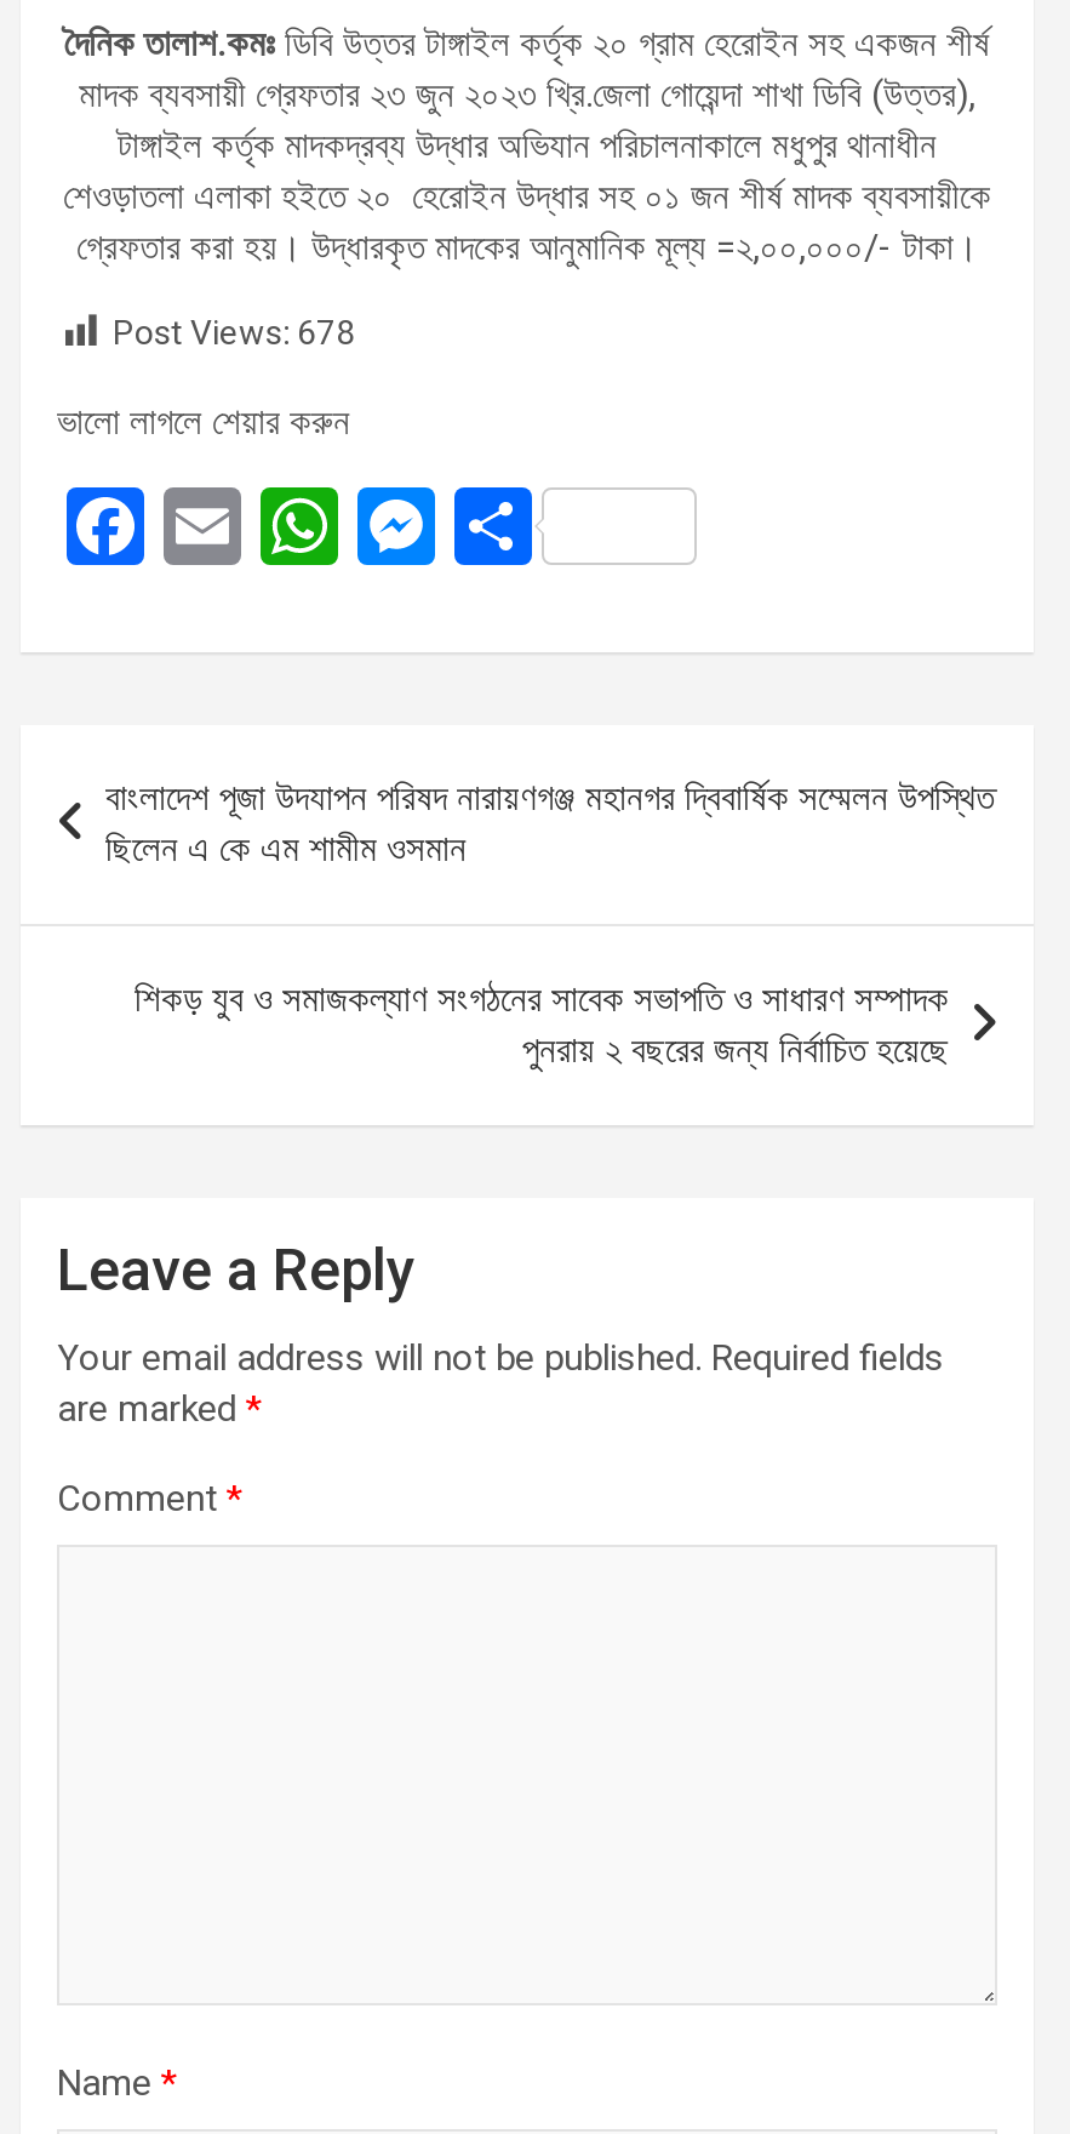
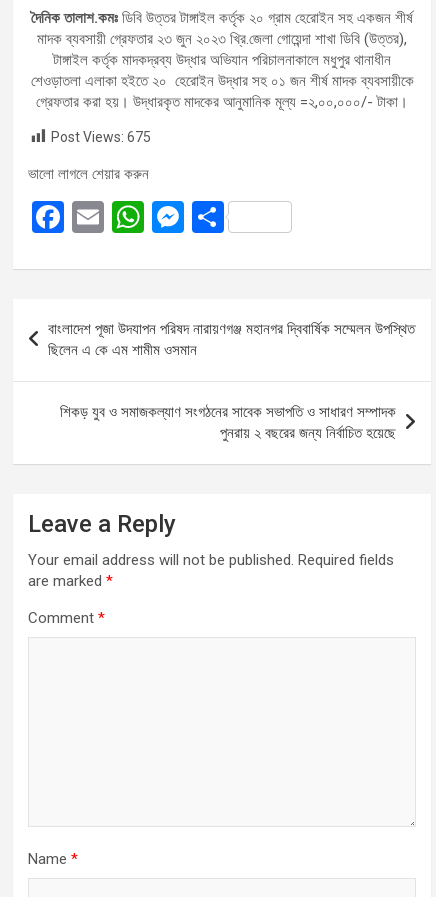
[113,312,355,351] Post Views: 678 -> [51,129,151,145] Post Views: 675

